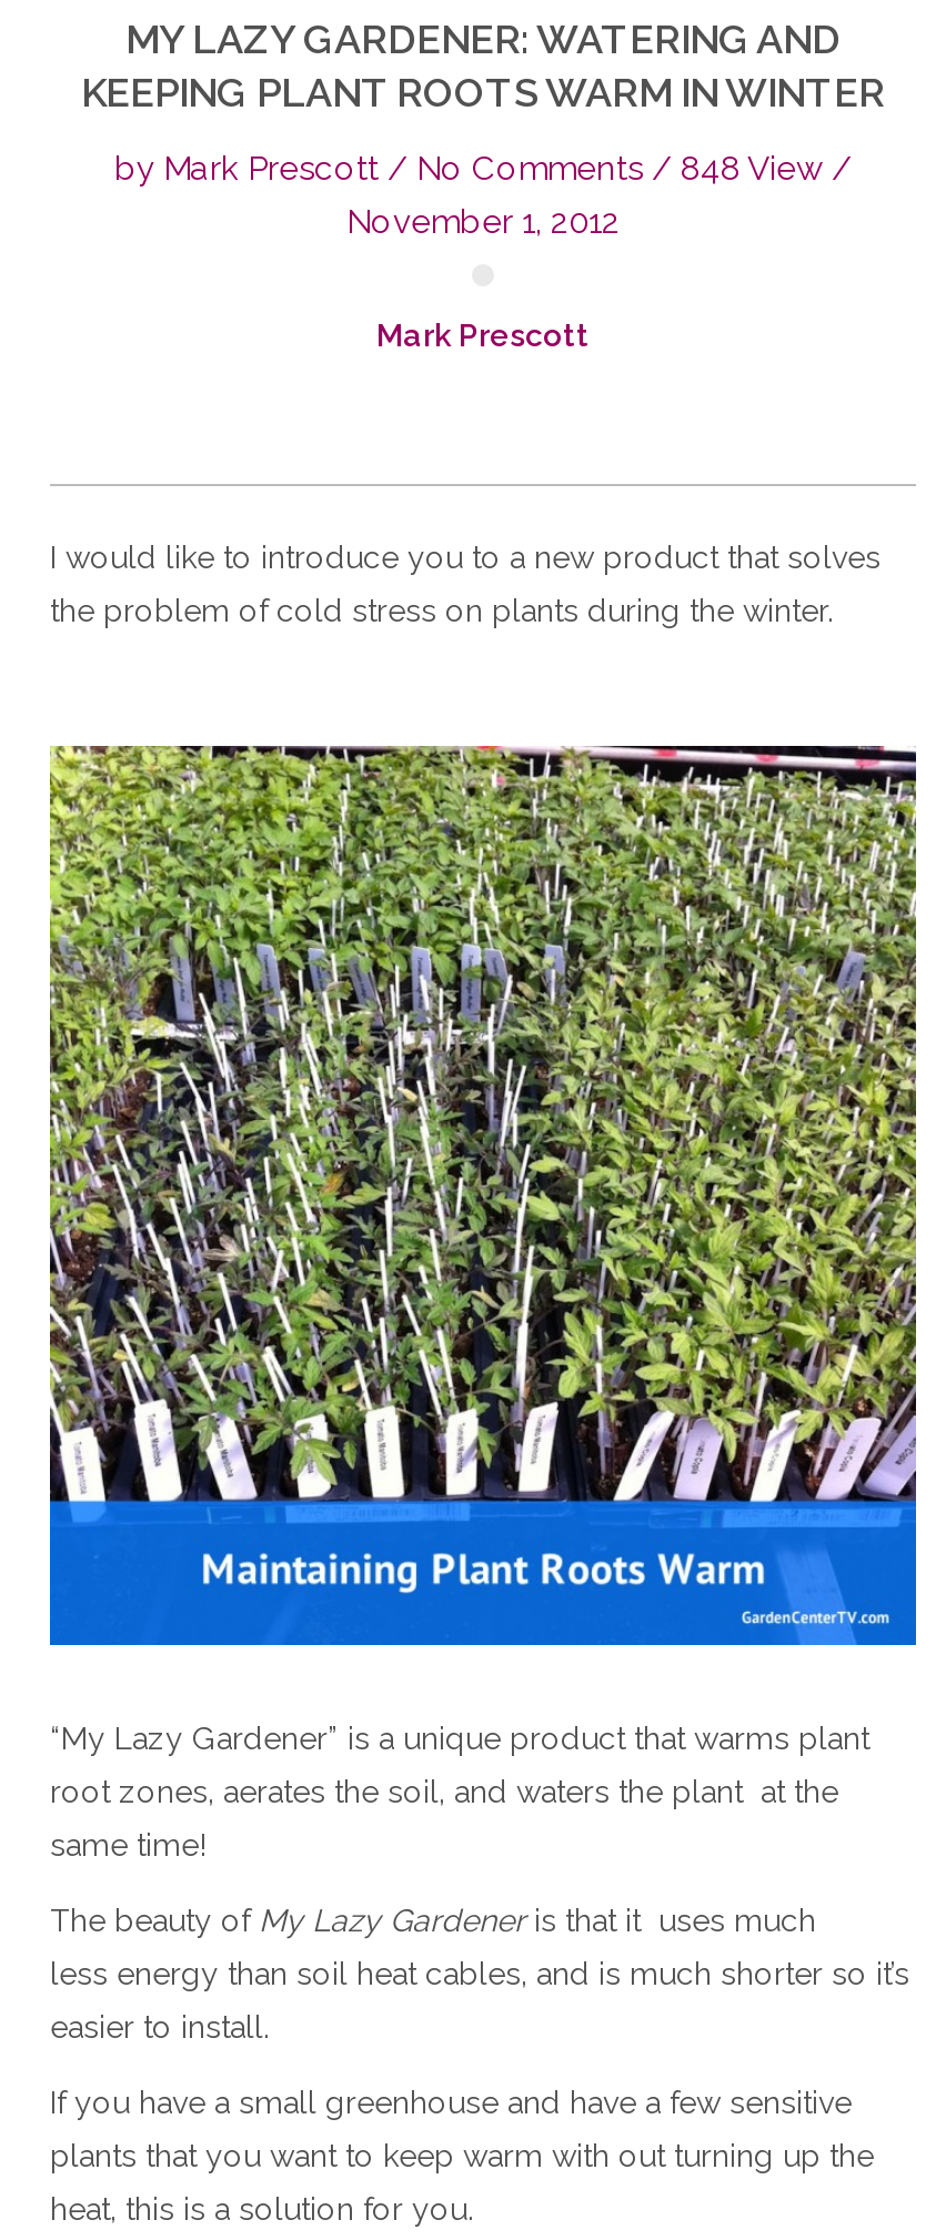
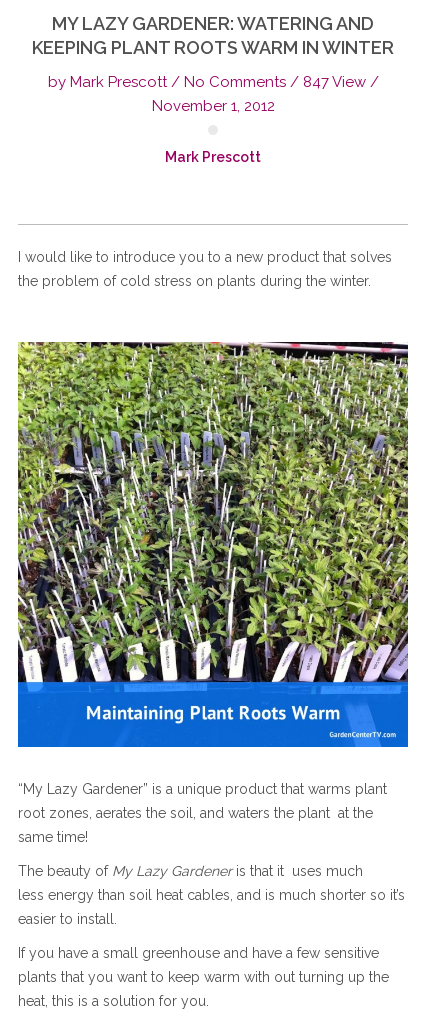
[114,149,852,189] by Mark Prescott / No Comments / 848 View / -> [47,73,378,91] by Mark Prescott / No Comments / 847 View /

